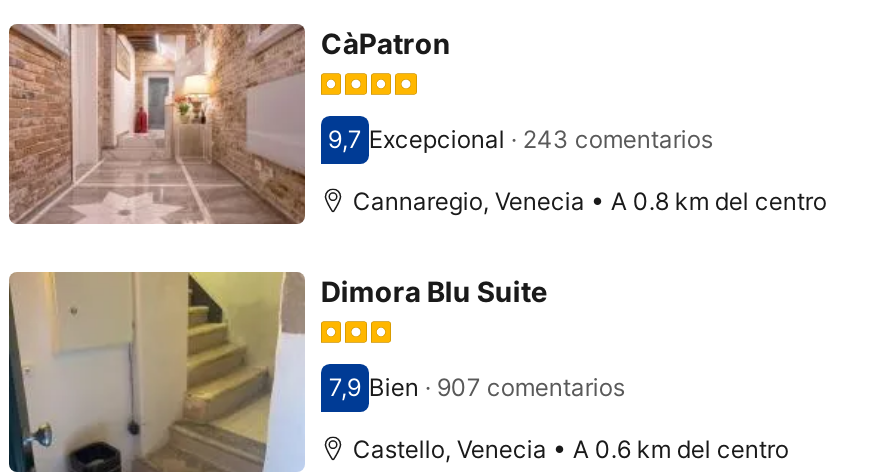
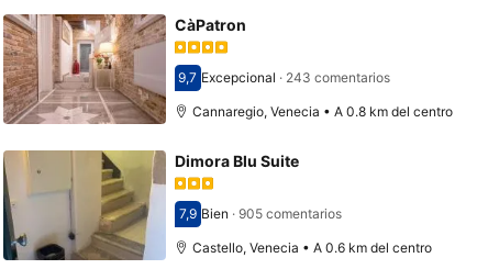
[329,372,625,402] 7,9 Bien · 907 comentarios -> [179,205,342,222] 7,9 Bien · 905 comentarios

